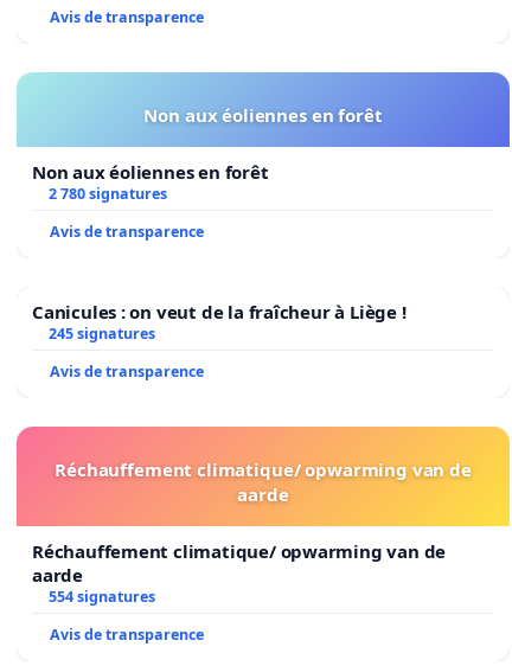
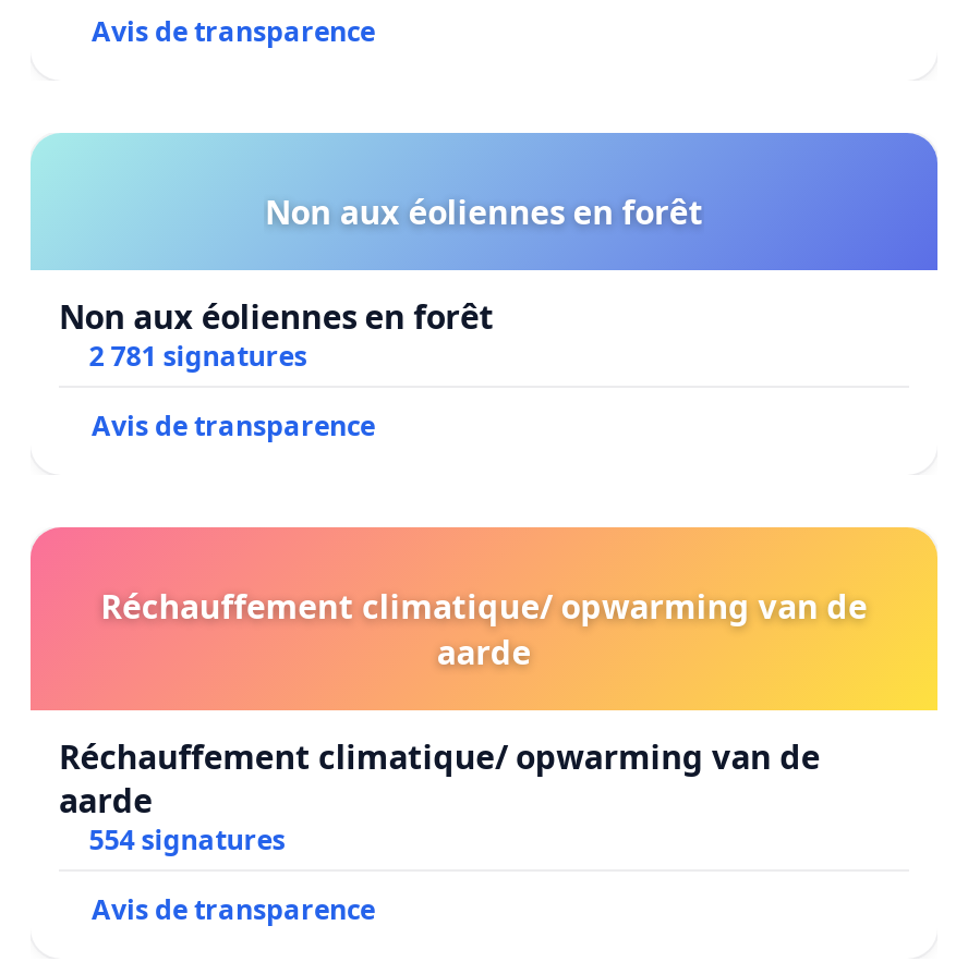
[32,184,406,344] 2 780 signatures | Avis de transparence | Canicules : on veut de la fraîcheur à Liège ! | 245 signatures -> [89,338,307,375] 2 781 signatures

